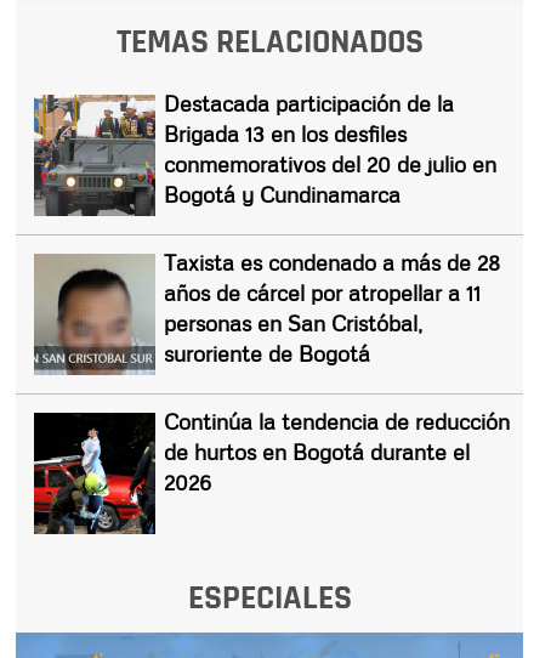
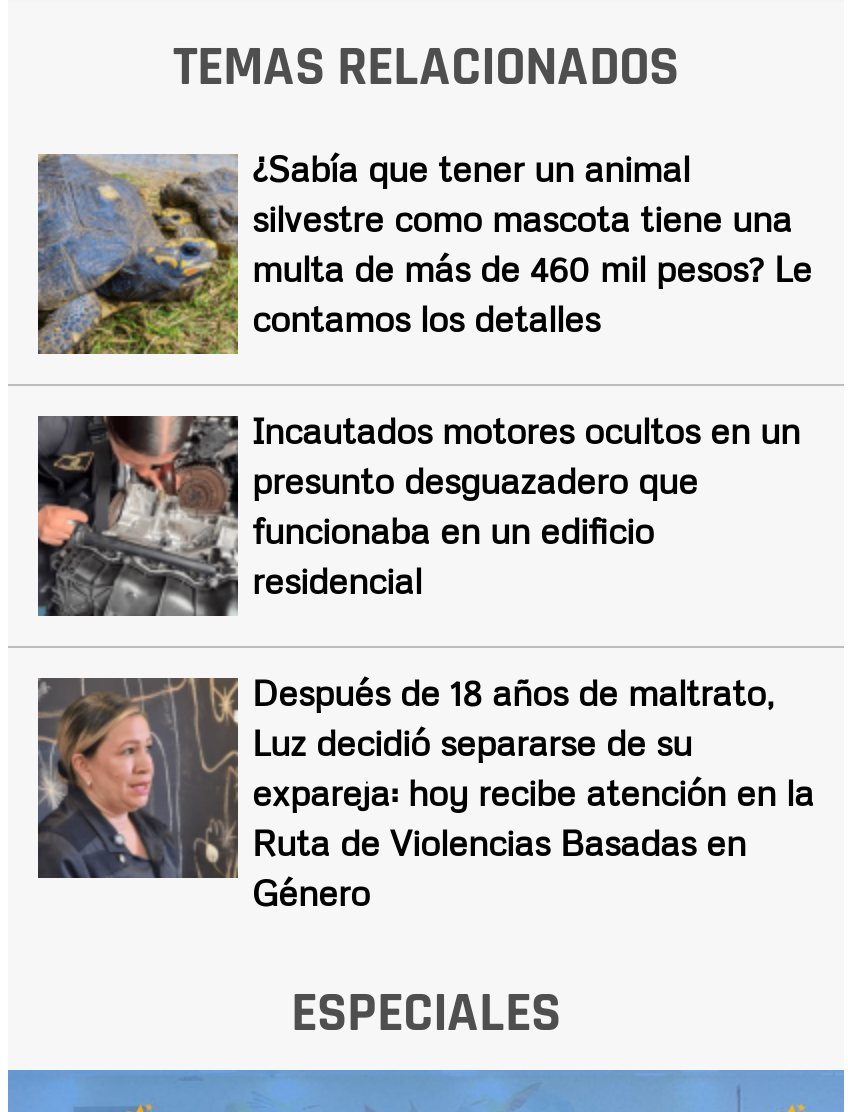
[34,90,496,217] [image] | Destacada participación de la | Brigada 13 en los desfiles | conmemorativos del 20 de julio en | Bogotá y Cundinamarca -> [38,147,812,356] [image] | ¿Sabía que tener un animal | silvestre como mascota tiene una | multa de más de 460 mil pesos? Le | contamos los detalles
[34,249,500,375] [image] | Taxista es condenado a más de 28 | años de cárcel por atropellar a 11 | personas en San Cristóbal, | suroriente de Bogotá -> [38,409,800,618] [image] | Incautados motores ocultos en un | presunto desguazadero que | funcionaba en un edificio | residencial
[33,408,510,535] [image] | Continúa la tendencia de reducción | de hurtos en Bogotá durante el | 2026 -> [36,671,814,915] [image] | Después de 18 años de maltrato, | Luz decidió separarse de su | expareja: hoy recibe atención en la | Ruta de Violencias Basadas en | Género

